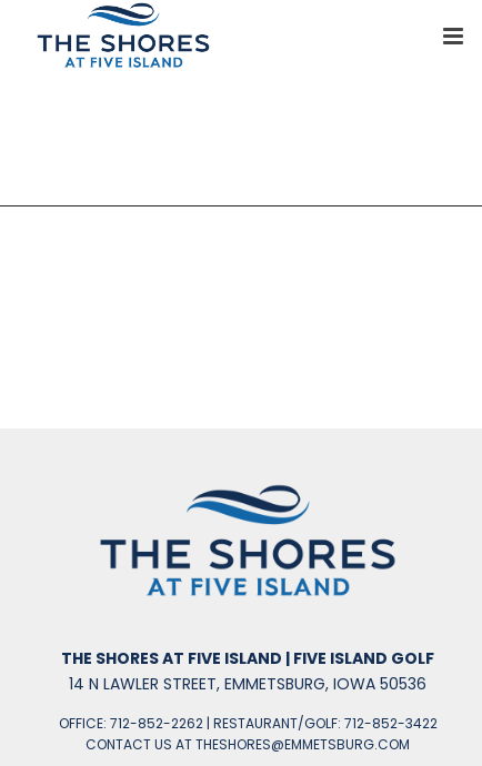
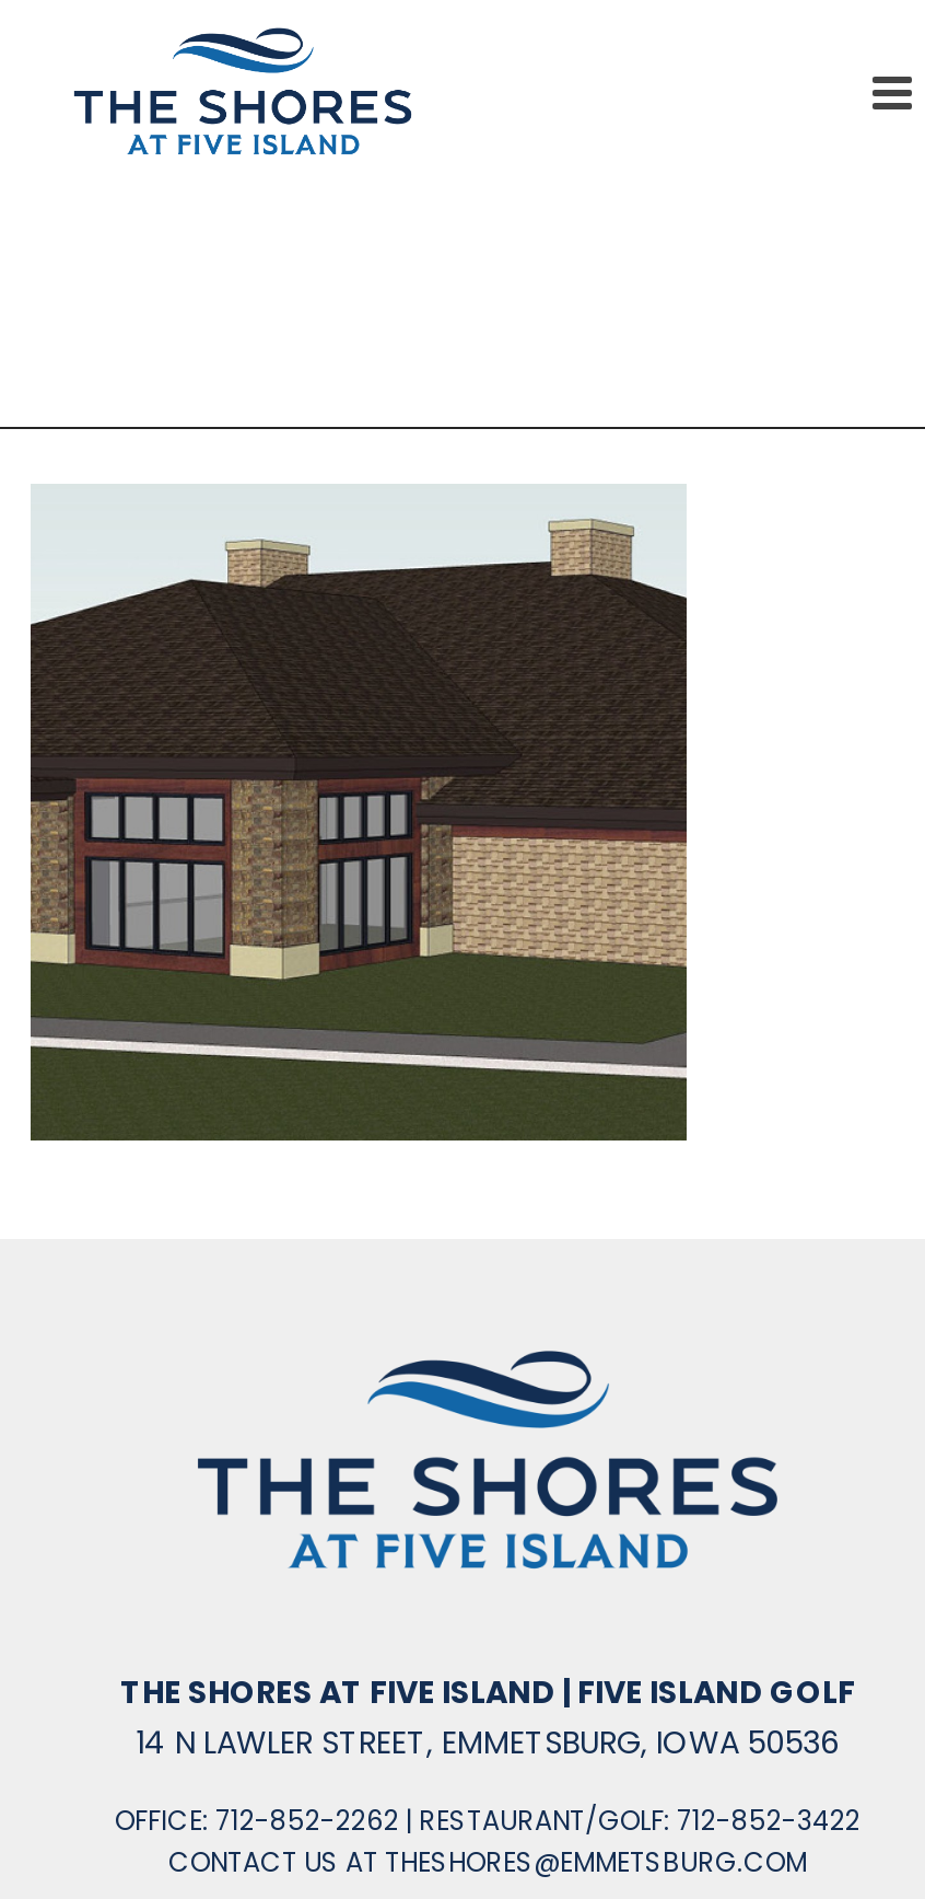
none -> [28,486,689,1143] [image]

